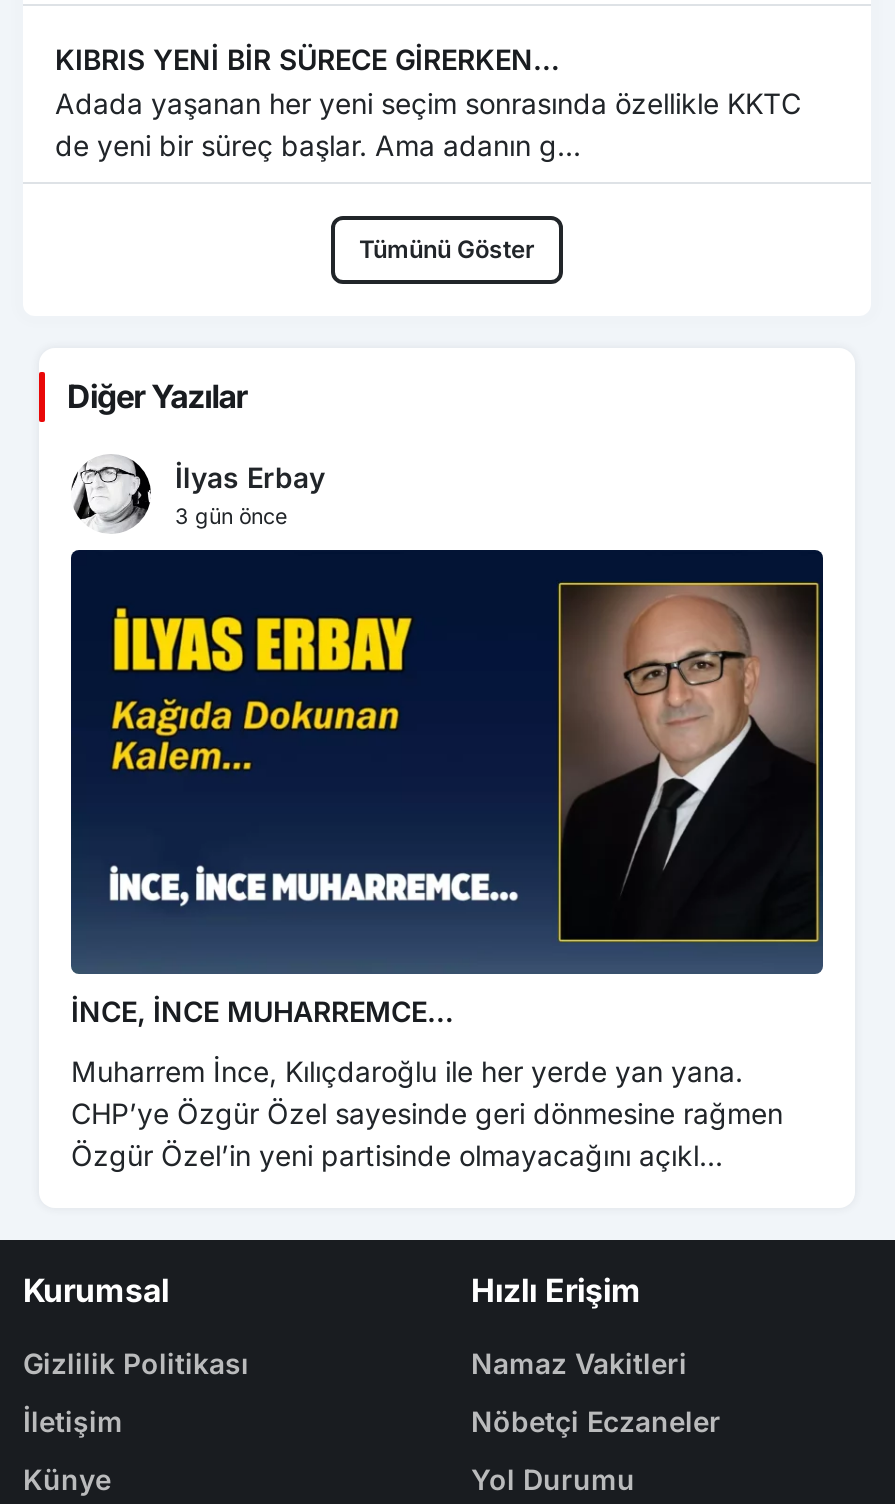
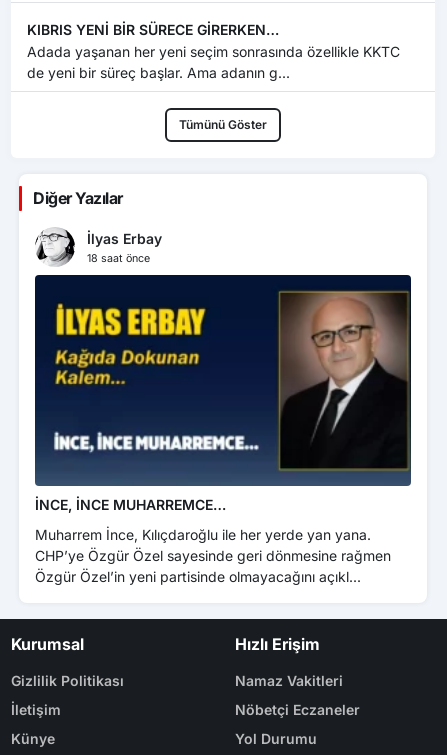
[175,504,287,530] 3 gün önce -> [87,252,150,265] 18 saat önce

